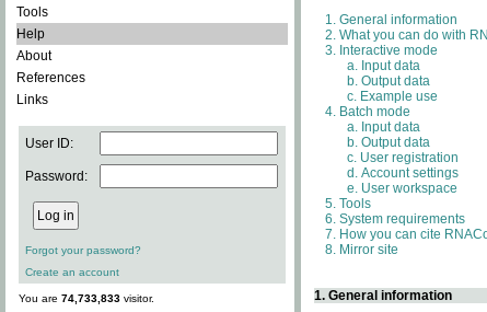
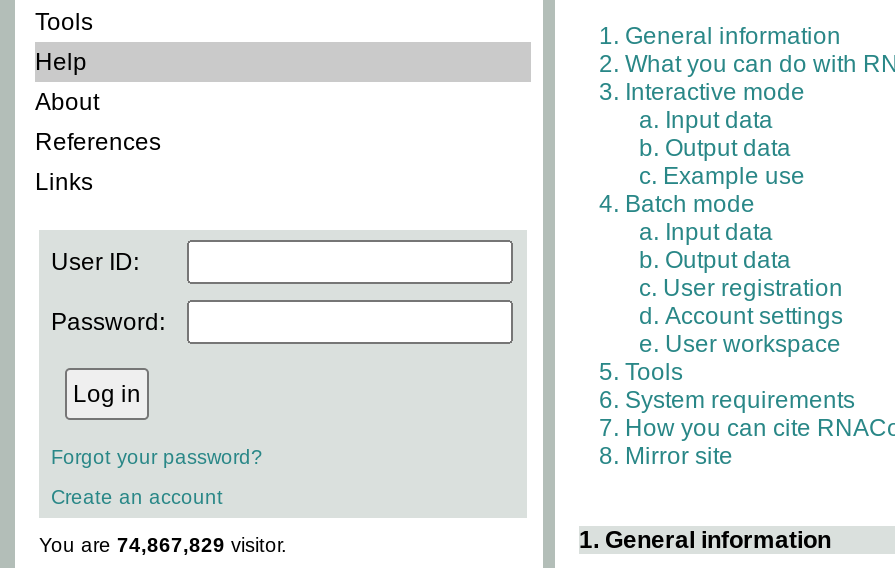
[19,292,154,304] You are 74,733,833 visitor. -> [39,534,287,556] You are 74,867,829 visitor.

